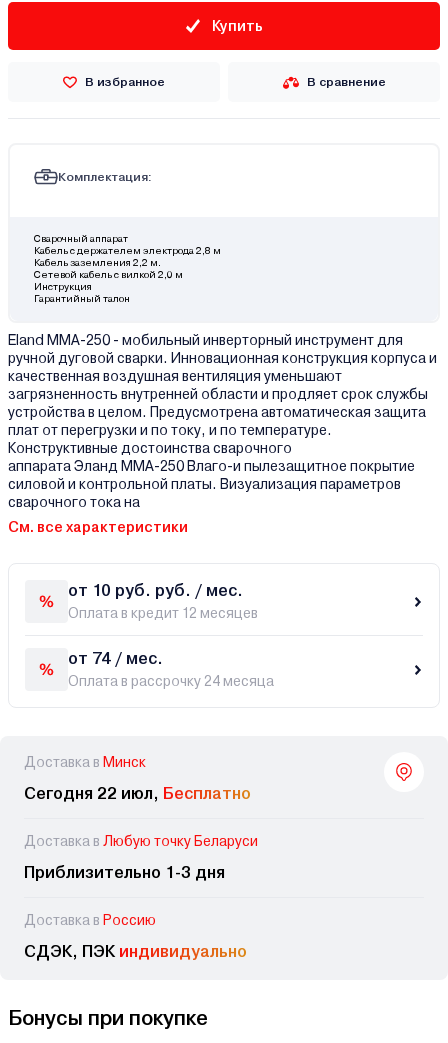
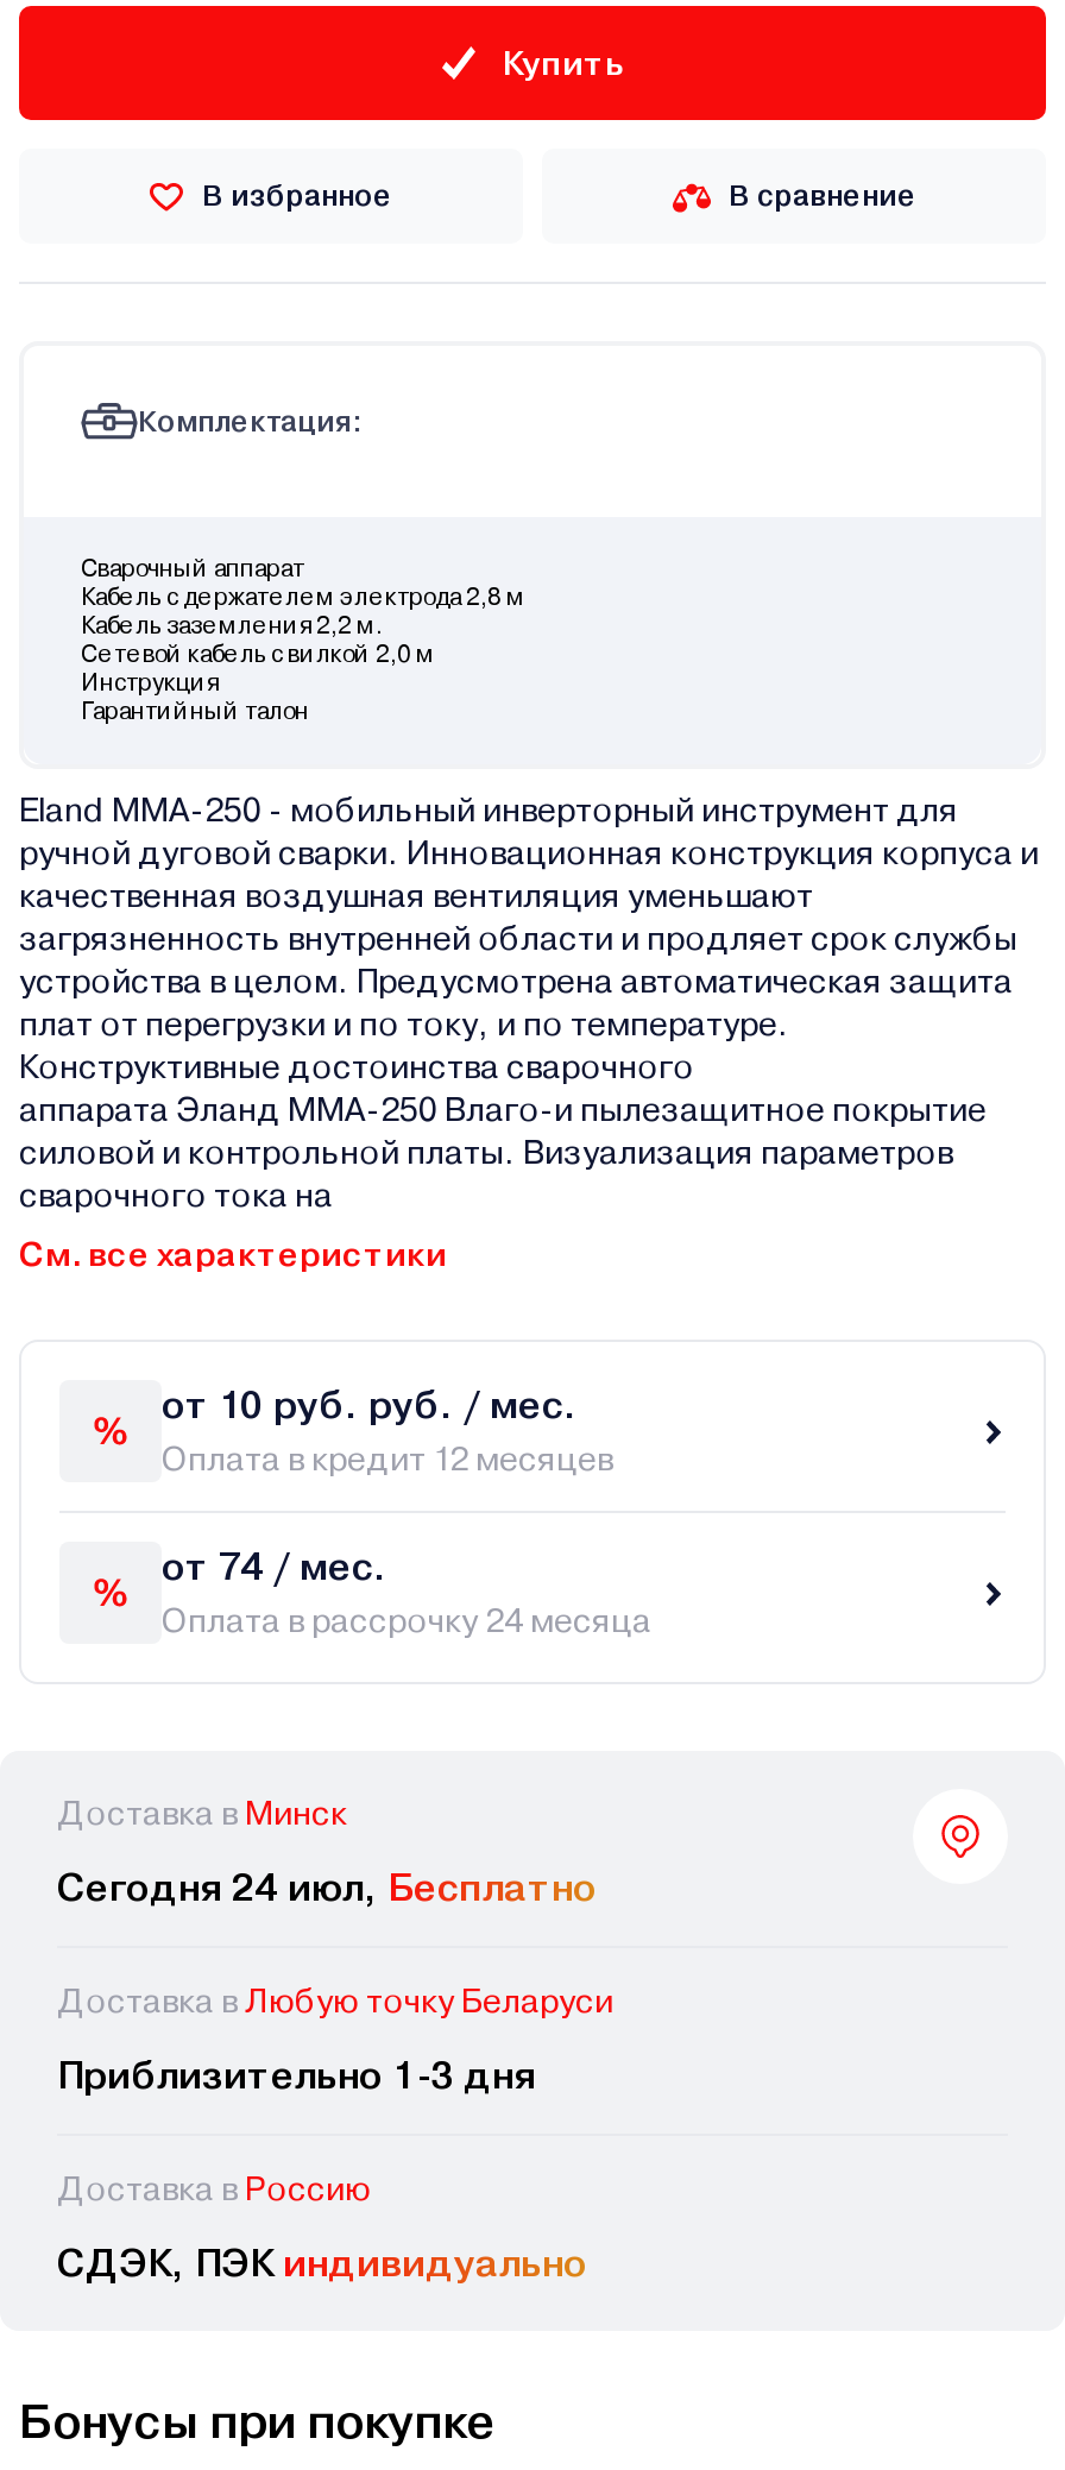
[24,784,251,803] Сегодня 22 июл, Бесплатно -> [57,1865,597,1910] Сегодня 24 июл, Бесплатно

